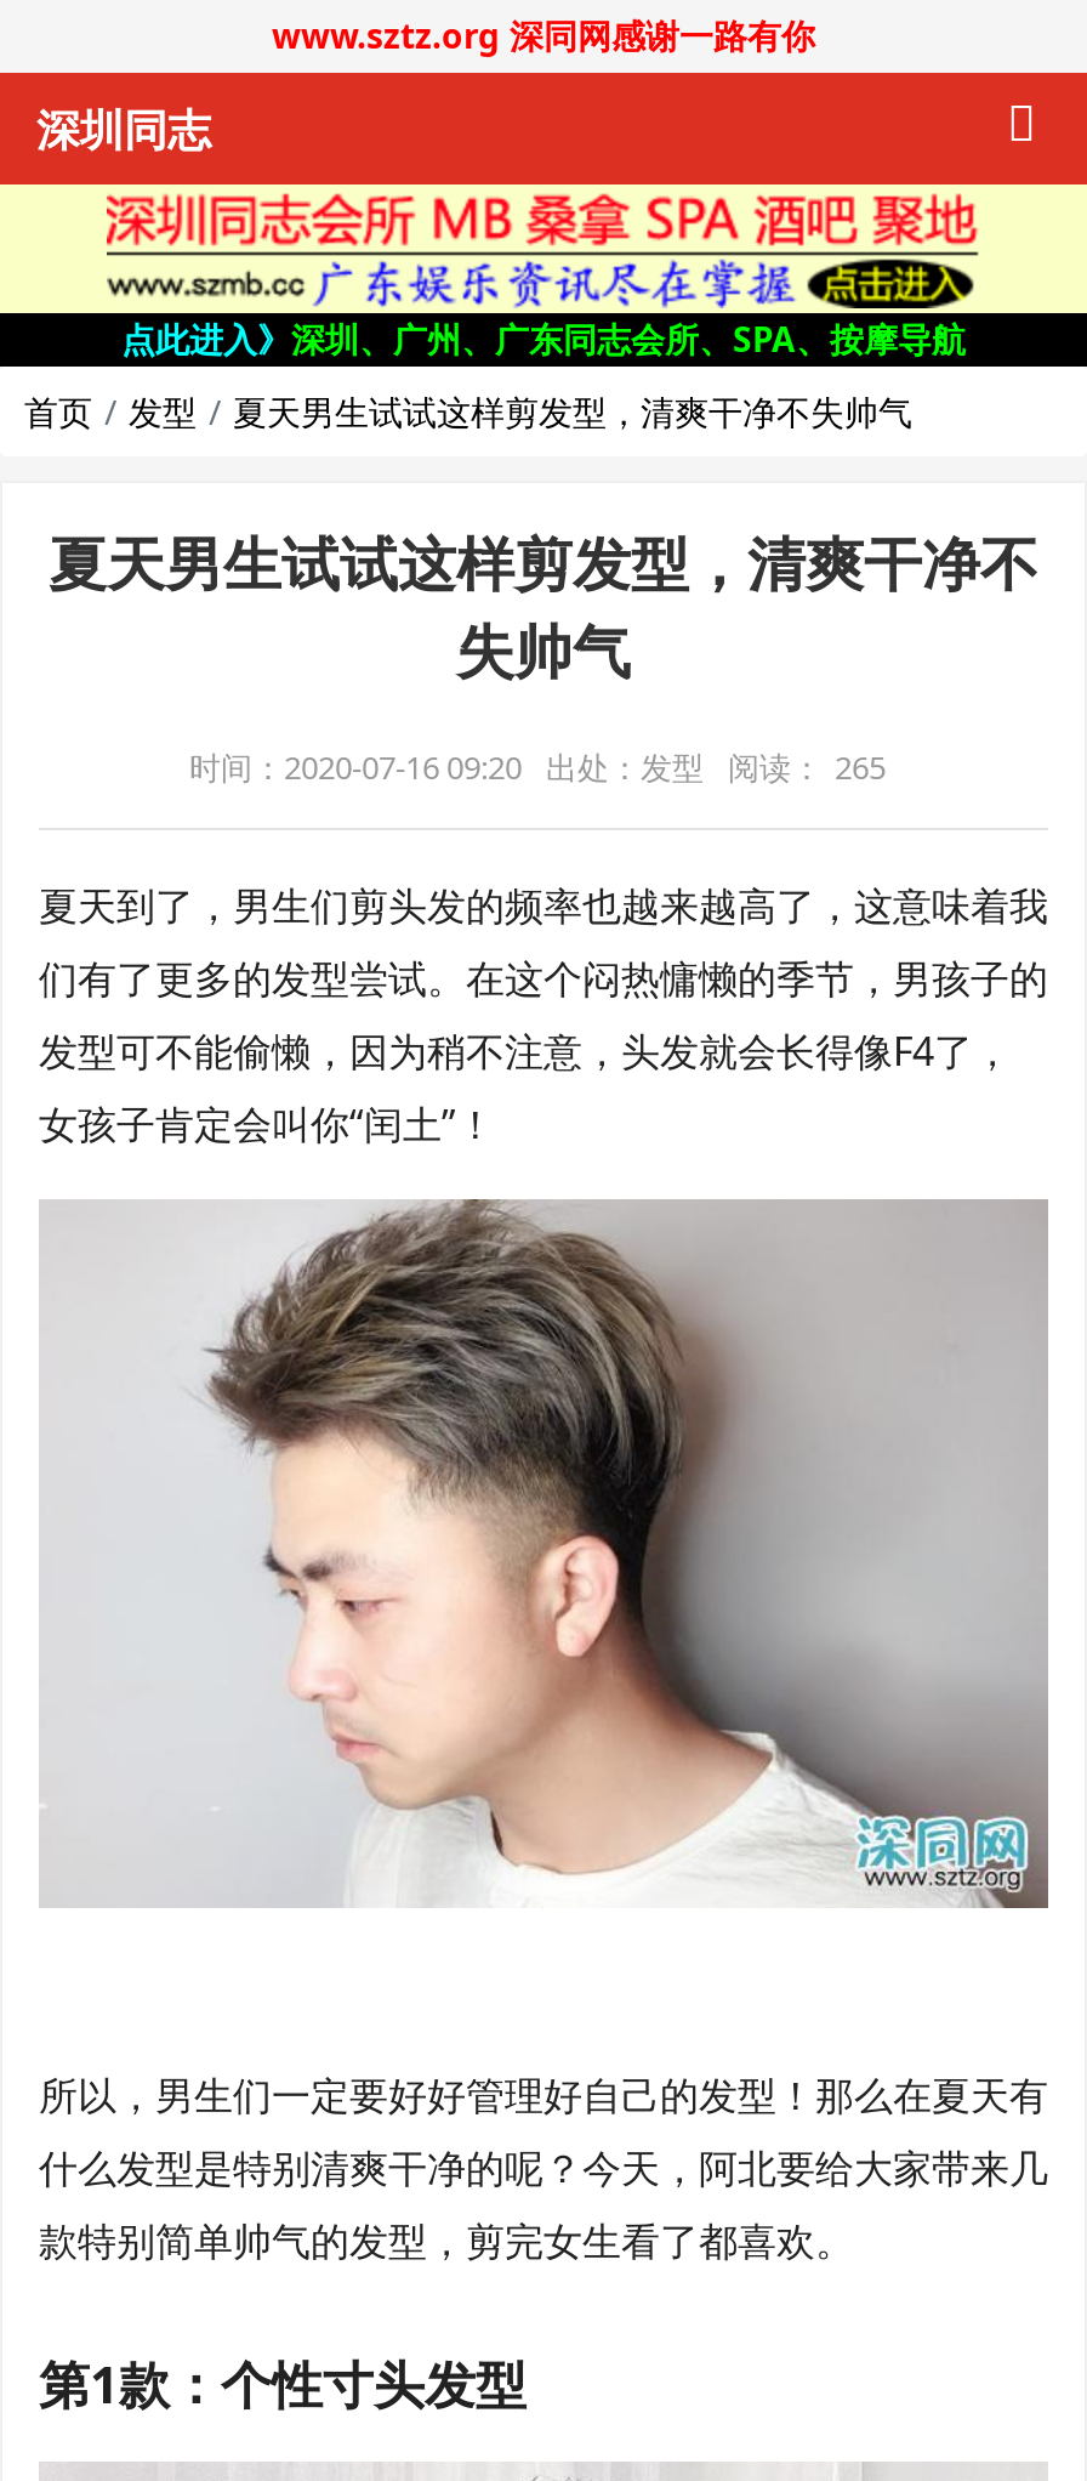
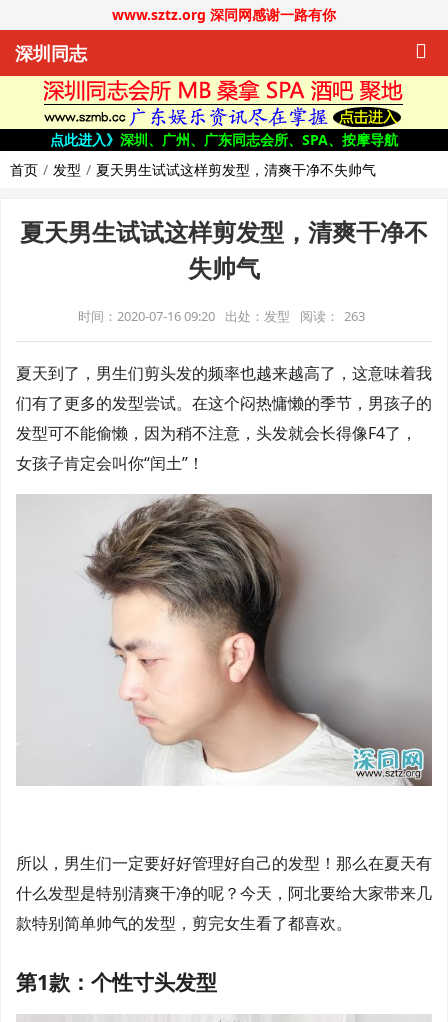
[189,745,886,789] 时间：2020-07-16 09:20 出处：发型 阅读： 265 -> [78,307,365,325] 时间：2020-07-16 09:20 出处：发型 阅读： 263

